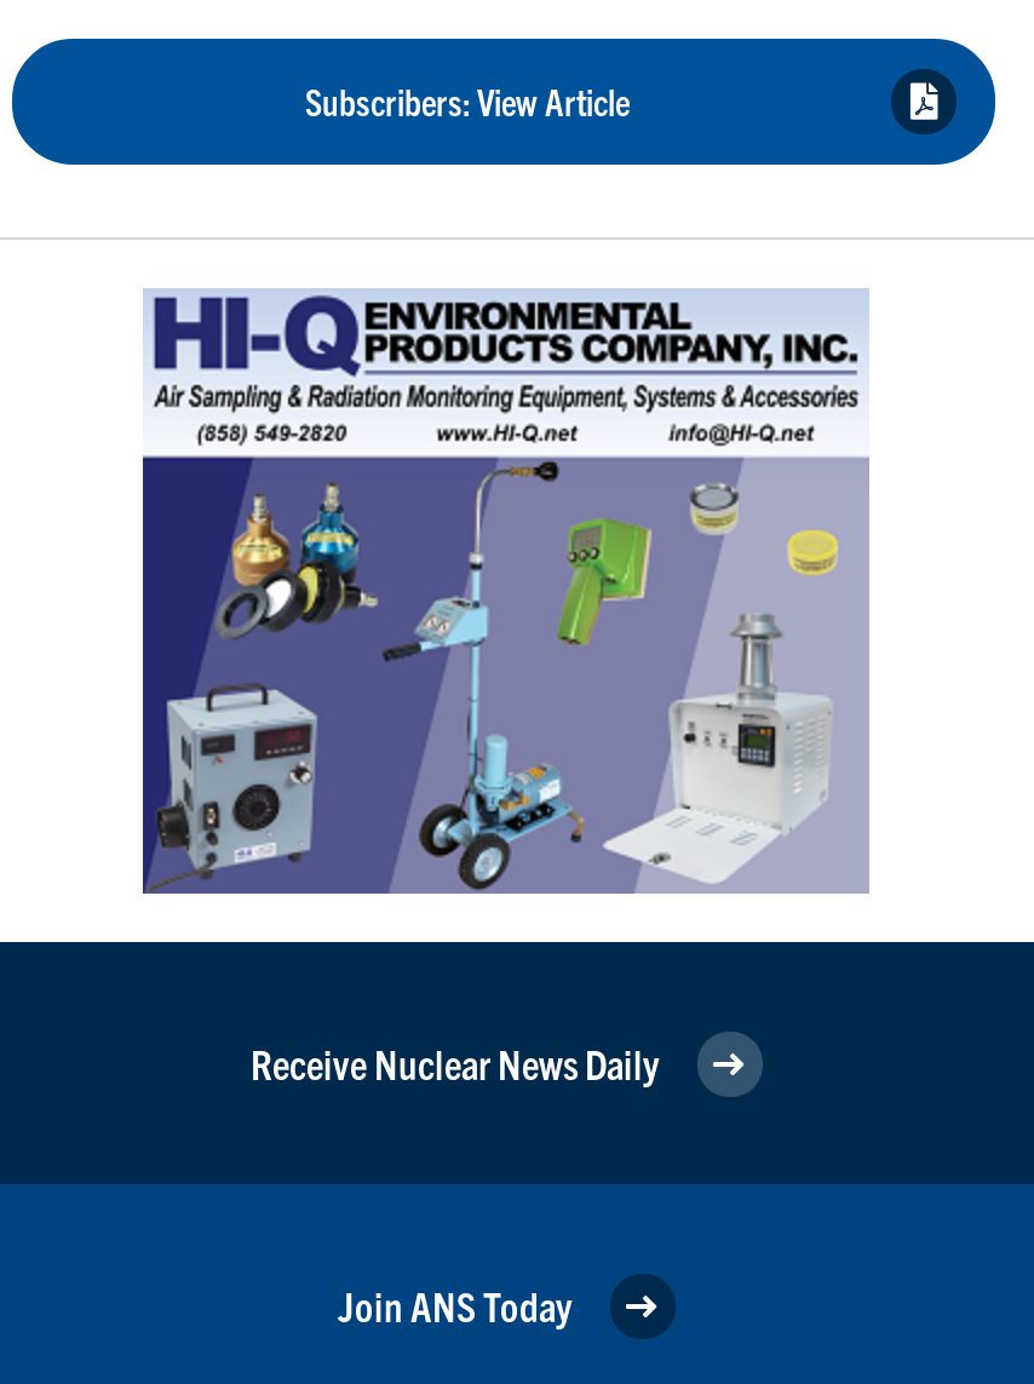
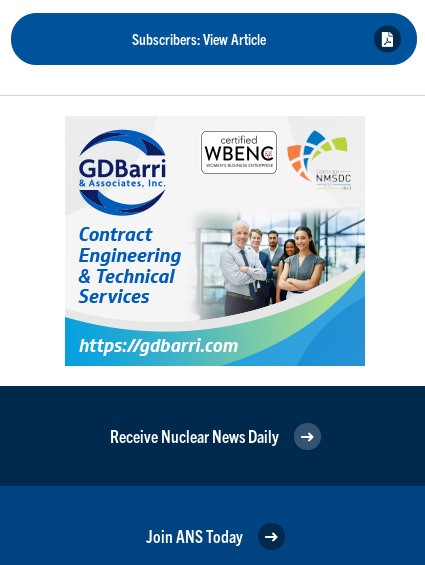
[140,288,869,894] [image] -> [64,117,366,367] [image]

